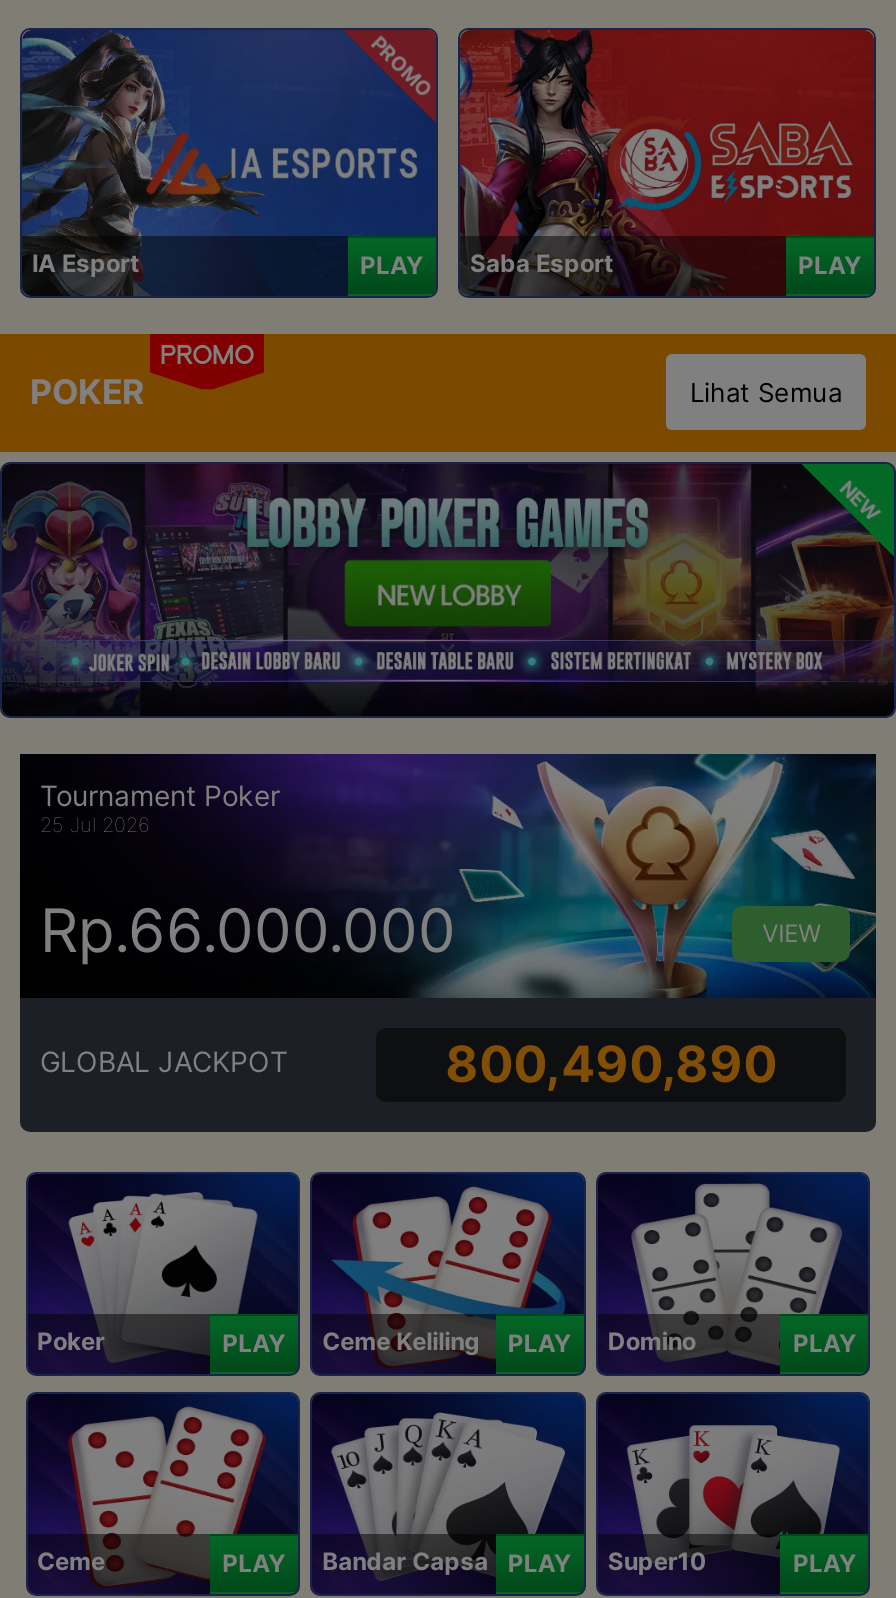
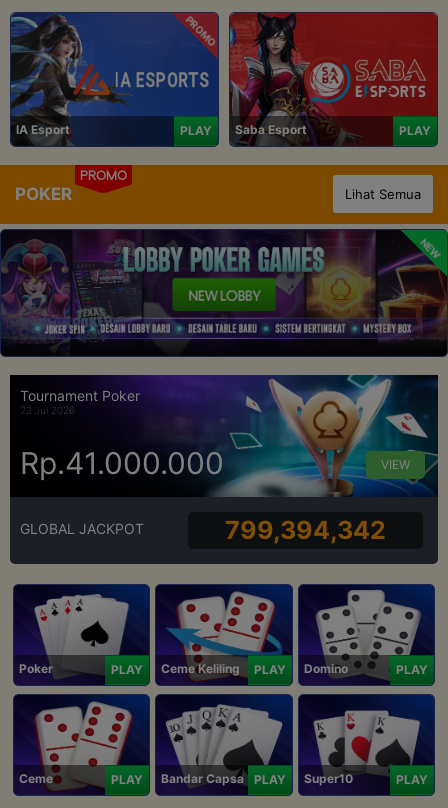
[40,813,150,837] 25 Jul 2026 -> [20,404,75,416] 22 Jul 2026
[40,894,456,966] Rp.66.000.000 -> [20,445,224,481] Rp.41.000.000
[445,1033,777,1093] 800,490,890 -> [225,514,386,544] 799,394,342

